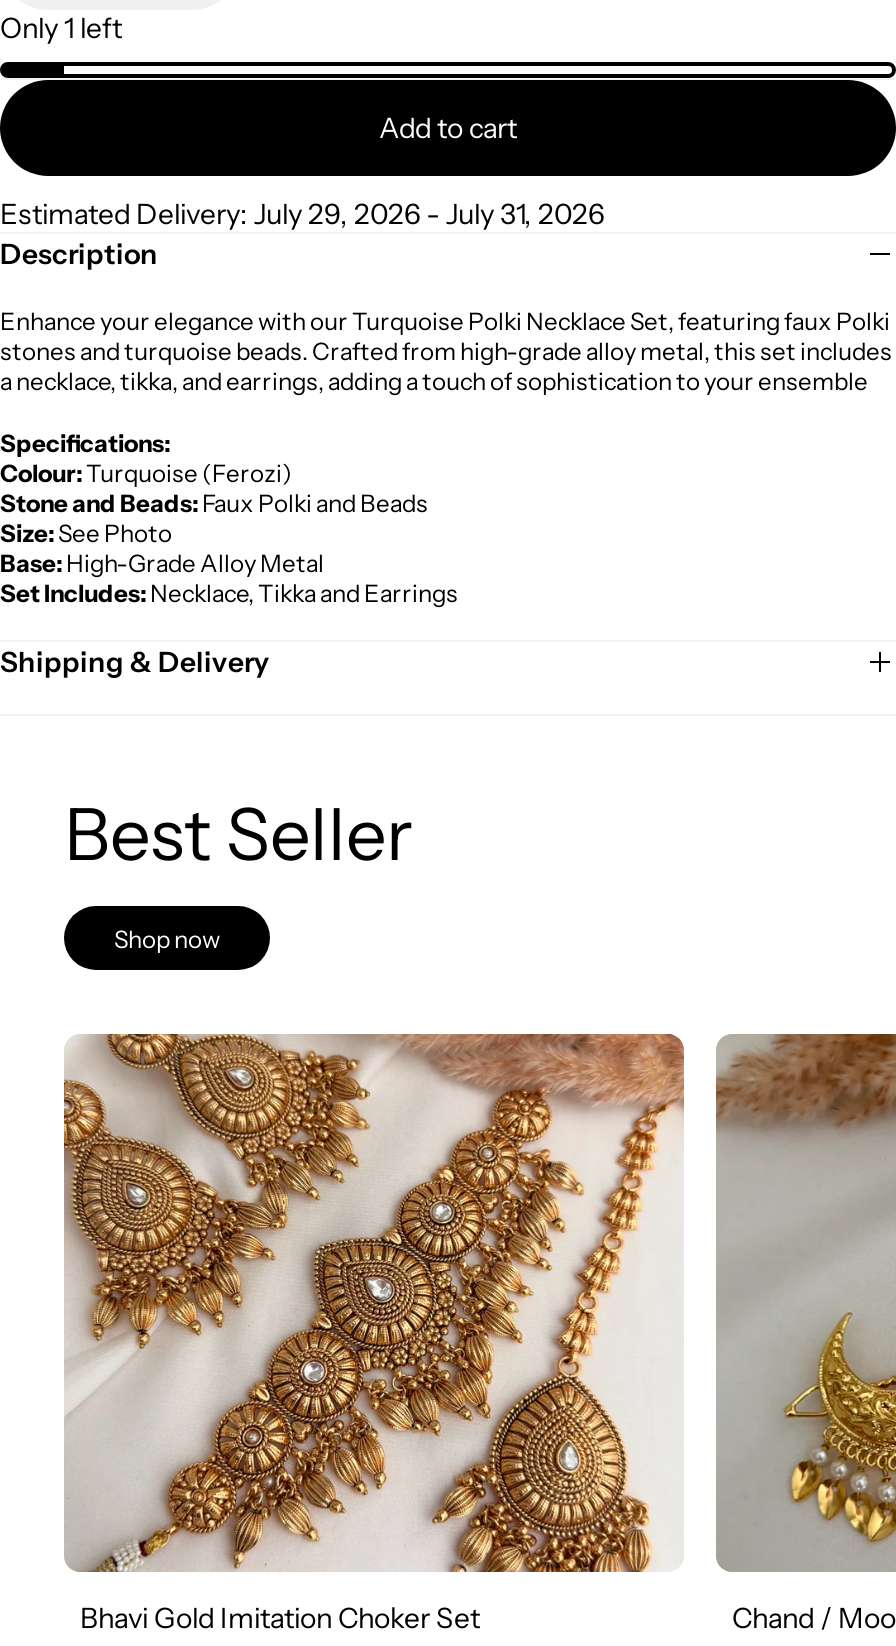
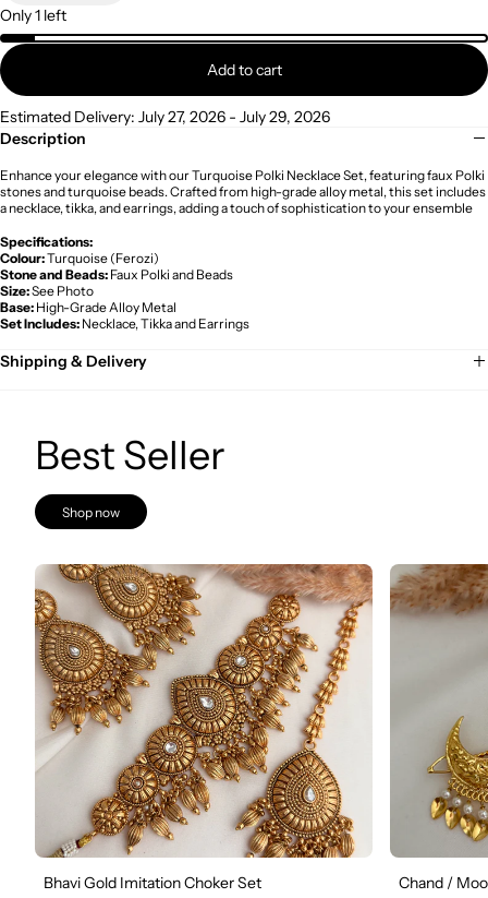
[0,197,604,233] Estimated Delivery: July 29, 2026 - July 31, 2026 -> [0,107,330,127] Estimated Delivery: July 27, 2026 - July 29, 2026

